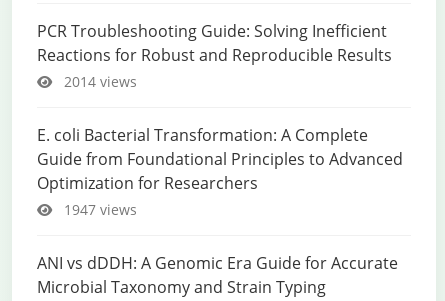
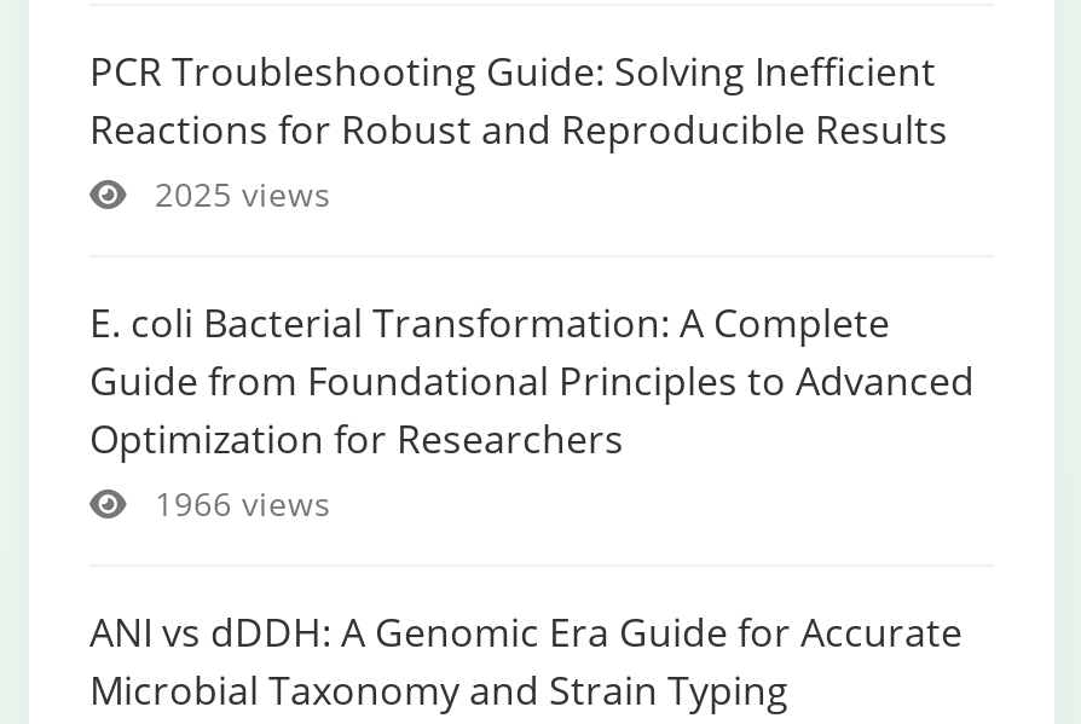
[60,72,137,91] 2014 views -> [145,170,331,216] 2025 views
[60,200,137,219] 1947 views -> [145,480,331,526] 1966 views

